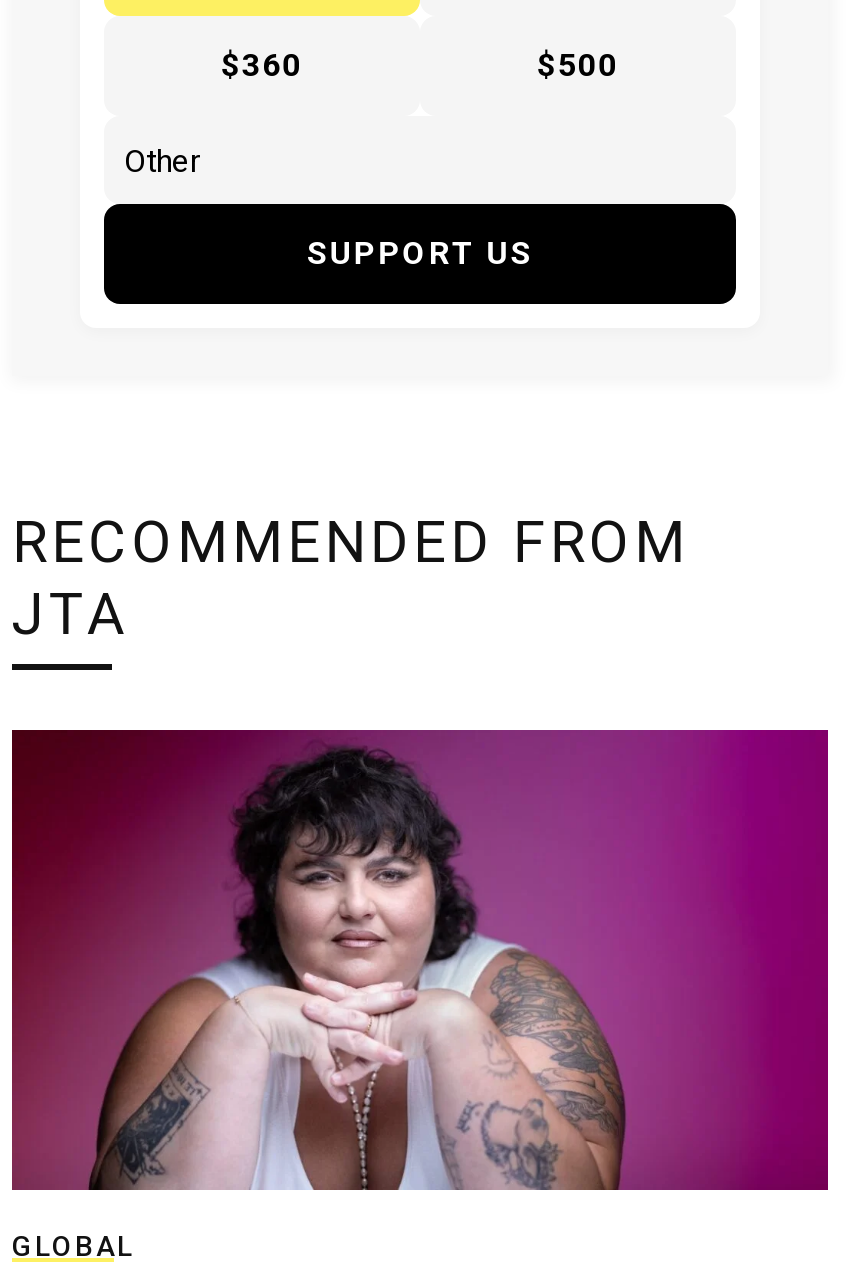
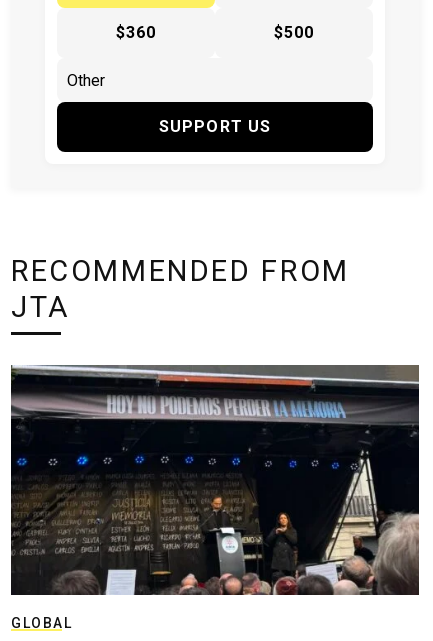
[10,728,830,1192] [image] -> [10,364,420,596] [image]

